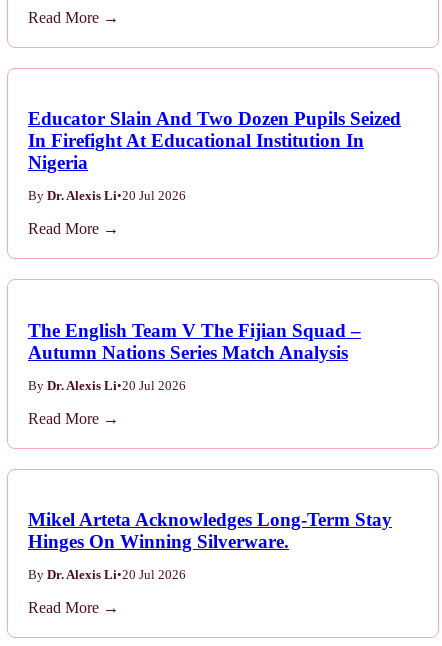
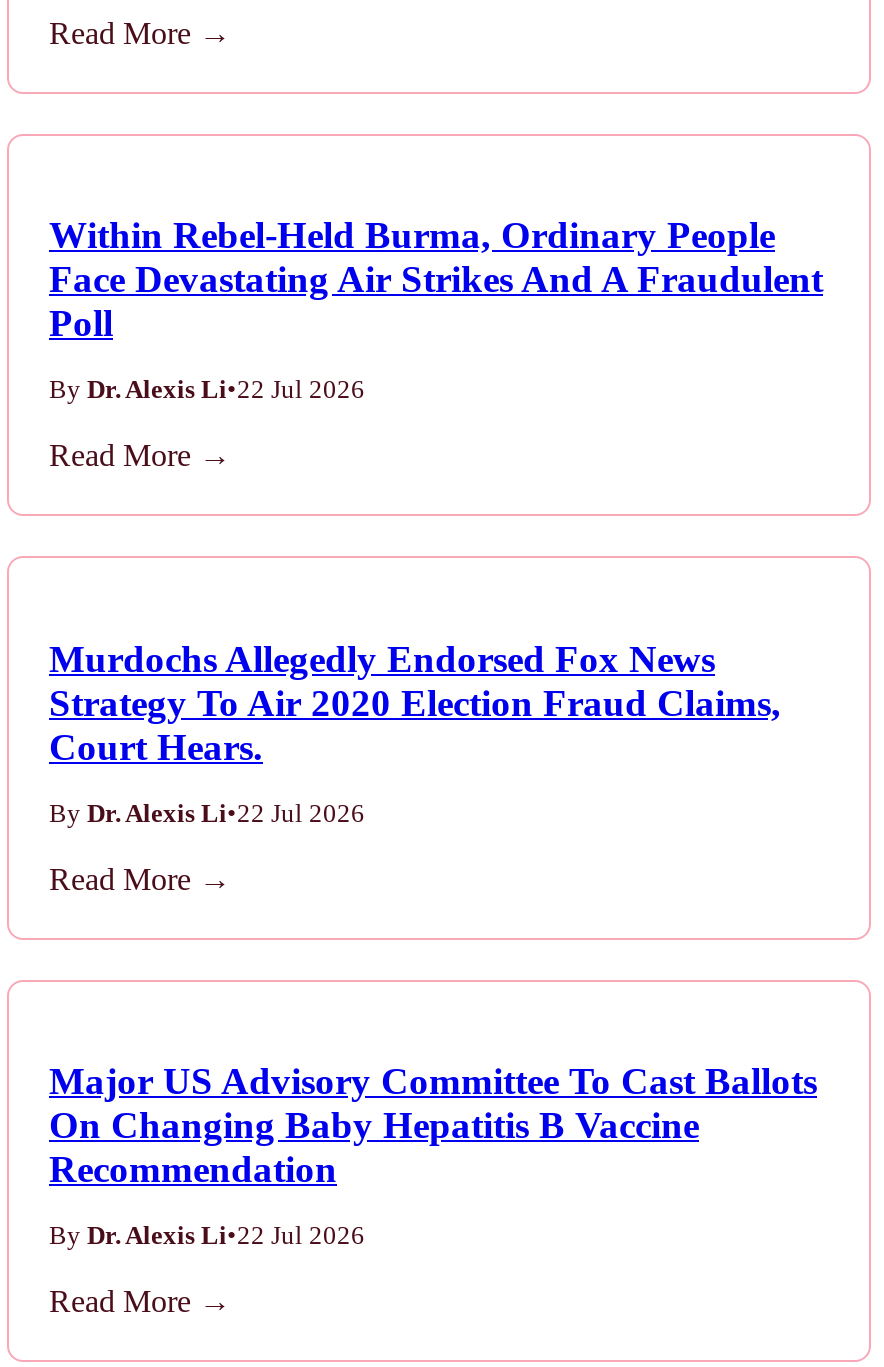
[28,108,401,173] Educator Slain And Two Dozen Pupils Seized | In Firefight At Educational Institution In | Nigeria -> [49,215,823,345] Within Rebel-Held Burma, Ordinary People | Face Devastating Air Strikes And A Fraudulent | Poll
[28,189,186,203] By Dr. Alexis Li•20 Jul 2026 -> [49,377,365,405] By Dr. Alexis Li•22 Jul 2026
[28,320,361,363] The English Team V The Fijian Squad – | Autumn Nations Series Match Analysis -> [49,637,781,767] Murdochs Allegedly Endorsed Fox News | Strategy To Air 2020 Election Fraud Claims, | Court Hears.
[28,379,186,393] By Dr. Alexis Li•20 Jul 2026 -> [49,799,365,827] By Dr. Alexis Li•22 Jul 2026
[28,509,392,552] Mikel Arteta Acknowledges Long-Term Stay | Hinges On Winning Silverware. -> [49,1060,817,1190] Major US Advisory Committee To Cast Ballots | On Changing Baby Hepatitis B Vaccine | Recommendation
[28,568,186,582] By Dr. Alexis Li•20 Jul 2026 -> [49,1222,365,1250] By Dr. Alexis Li•22 Jul 2026

